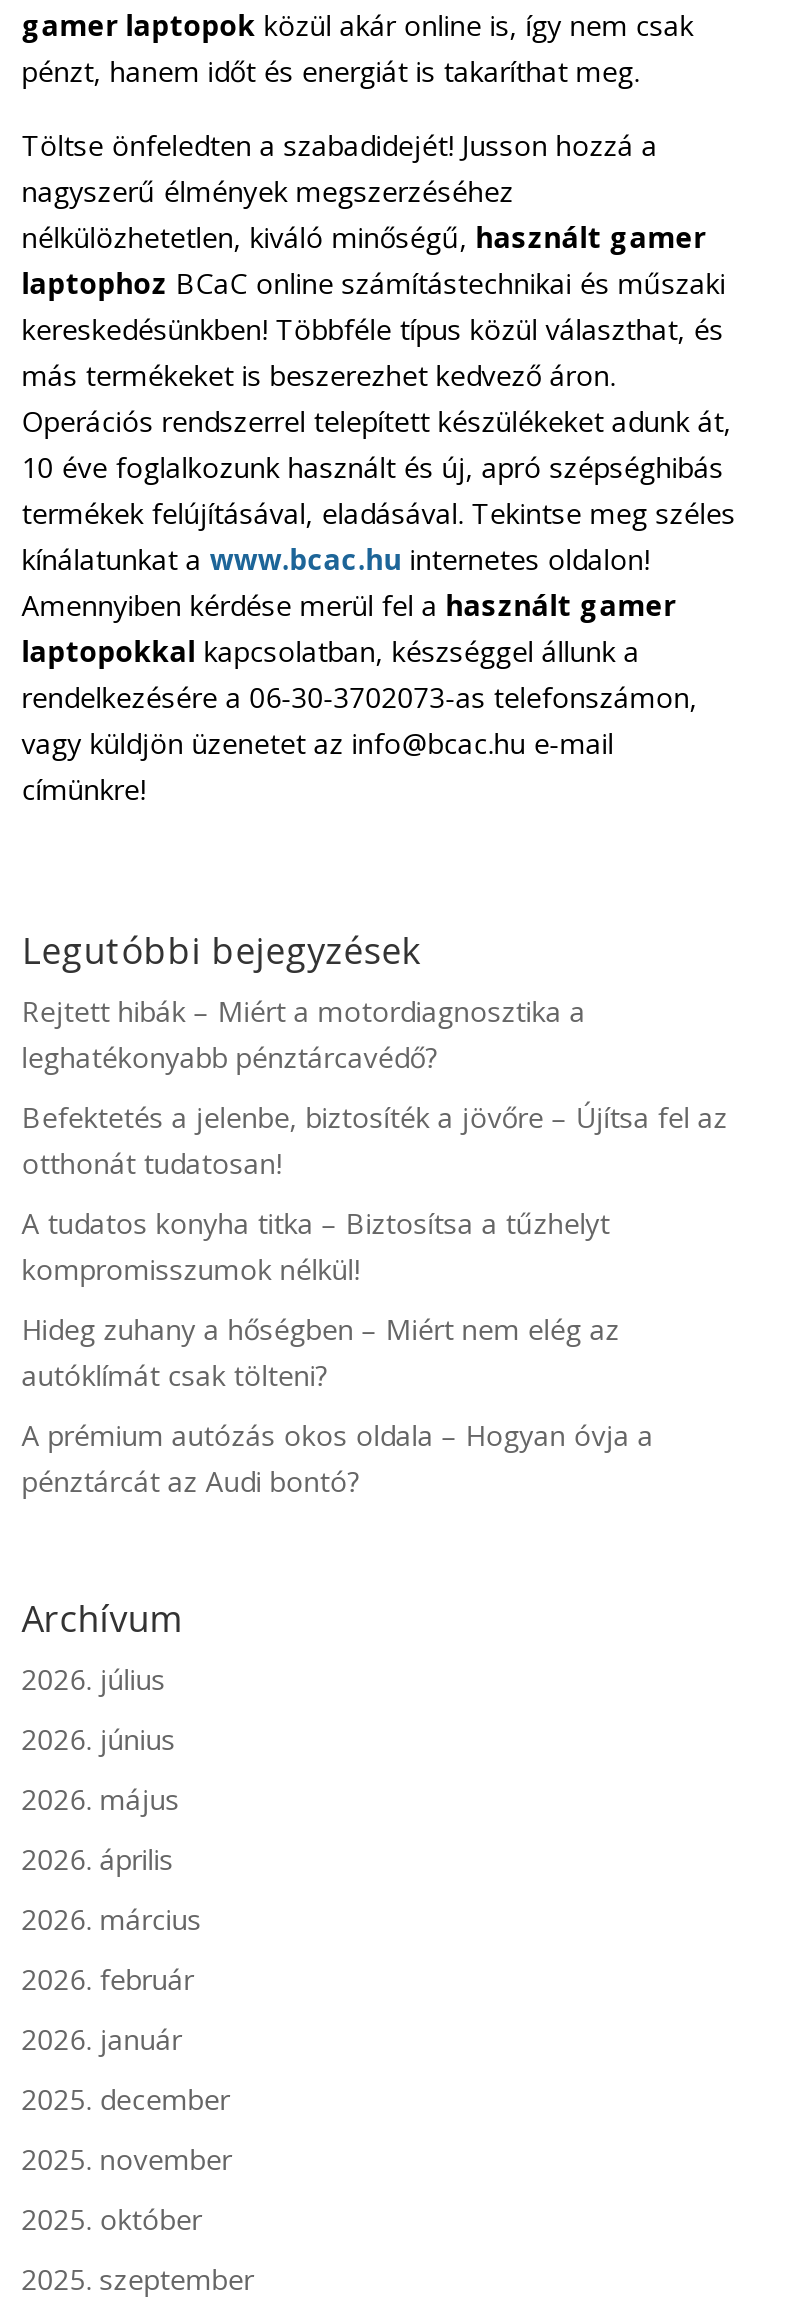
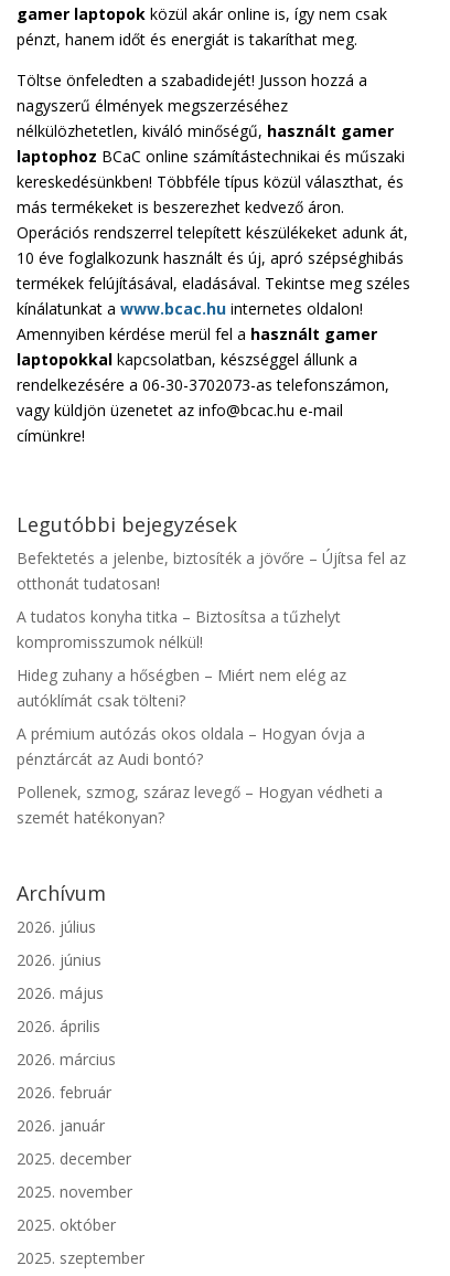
[22,992,586,1076] Rejtett hibák – Miért a motordiagnosztika a | leghatékonyabb pénztárcavédő? -> none
moved [22,1098,728,1500] -> [16,547,406,769]: Befektetés a jelenbe, biztosíték a jövőre – Újítsa fel az | otthonát tudatosan! | A tudatos konyha titka – Biztosítsa a tűzhelyt | kompromisszumok nélkül! | Hideg zuhany a hőségben – Miért nem elég az | autóklímát csak tölteni? | A prémium autózás okos oldala – Hogyan óvja a | pénztárcát az Audi bontó?
none -> [16,781,383,828] Pollenek, szmog, száraz levegő – Hogyan védheti a | szemét hatékonyan?

